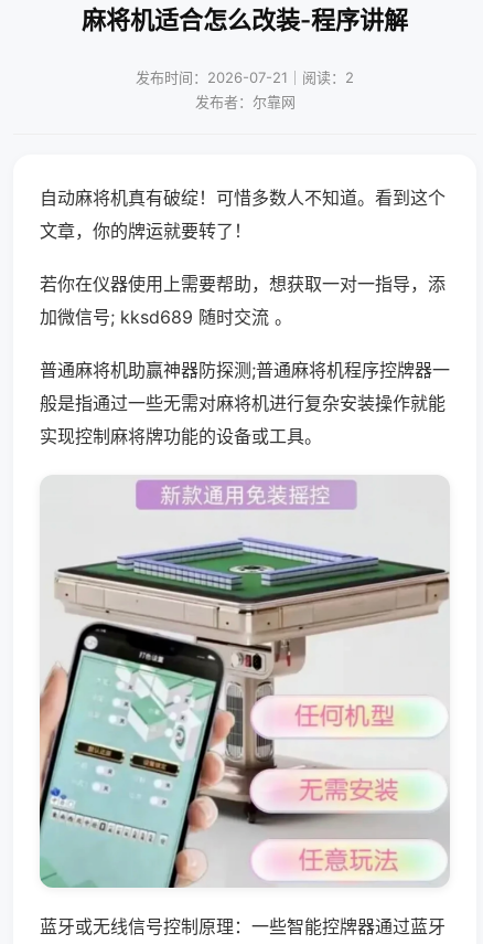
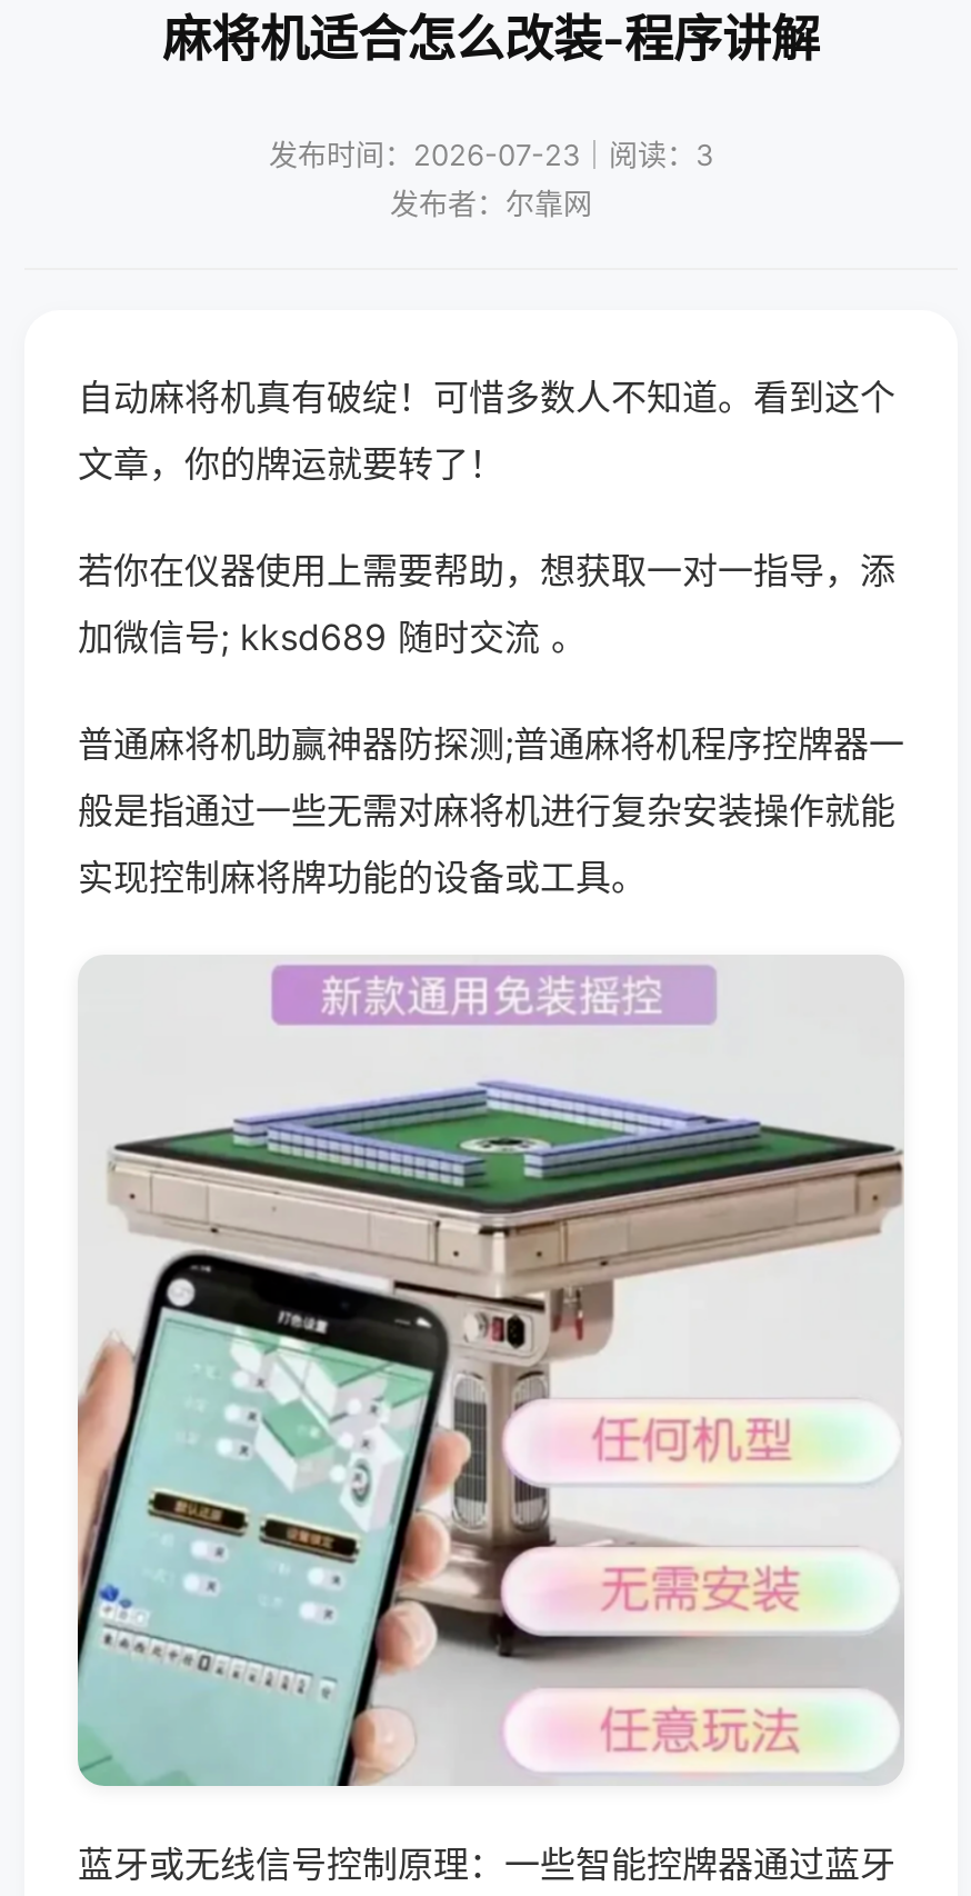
[136,68,354,86] 发布时间：2026-07-21｜阅读：2 -> [269,137,713,172] 发布时间：2026-07-23｜阅读：3

